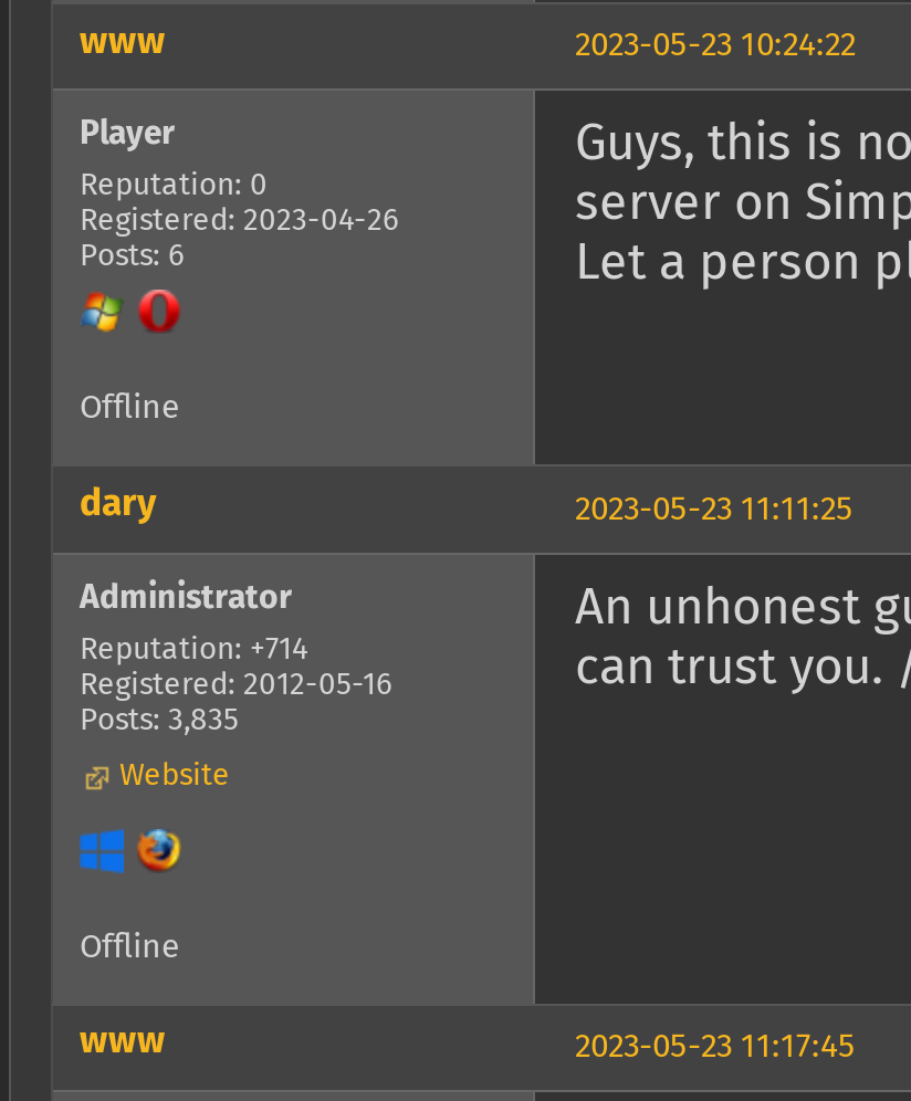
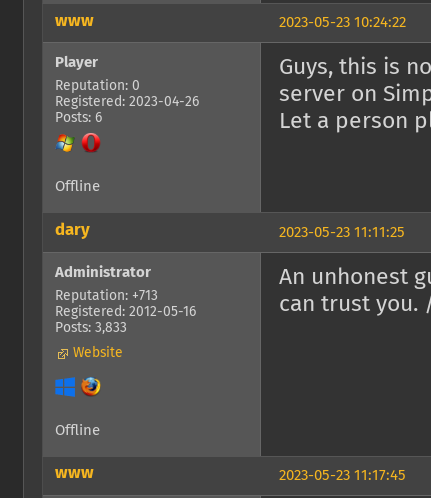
[80,633,307,664] Reputation: +714 -> [55,288,158,302] Reputation: +713
[80,704,239,735] Posts: 3,835 -> [55,320,127,334] Posts: 3,833

